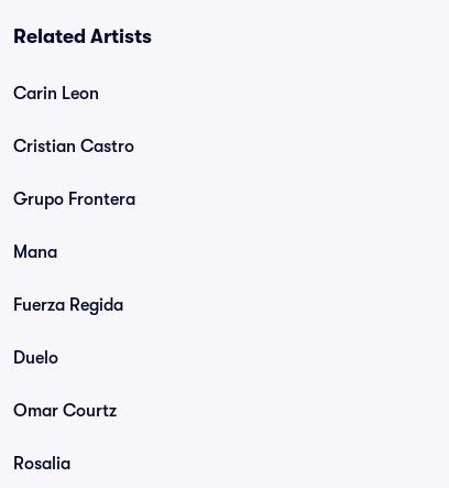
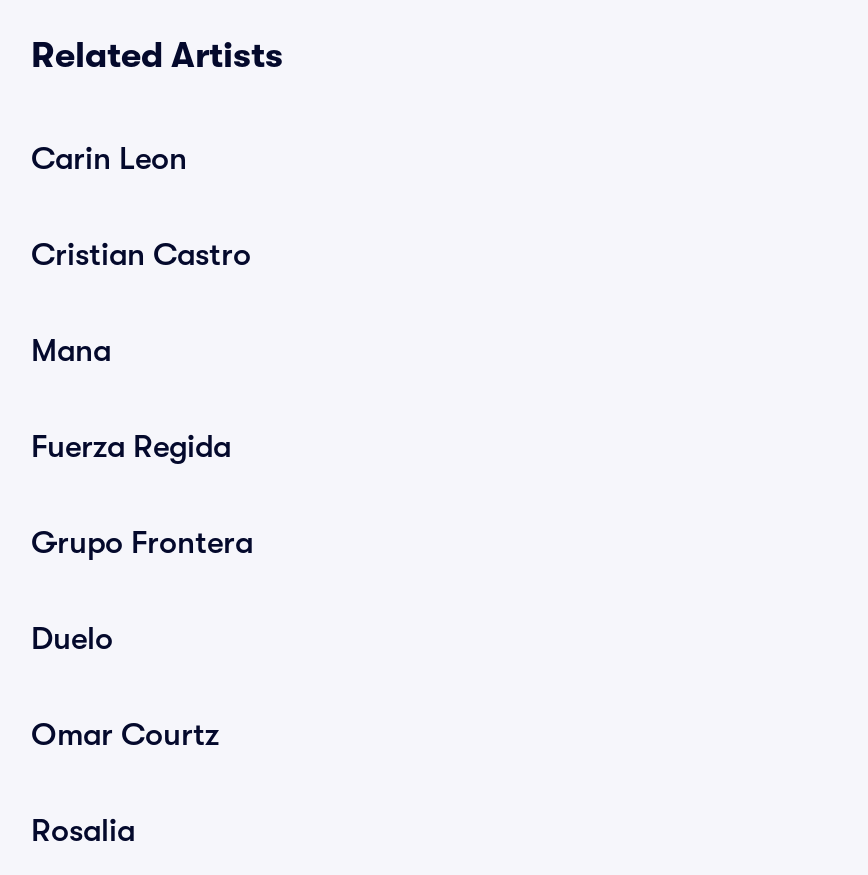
moved [13,189,135,209] -> [31,525,253,561]: Grupo Frontera
moved [13,242,123,315] -> [31,333,231,465]: Mana | Fuerza Regida

